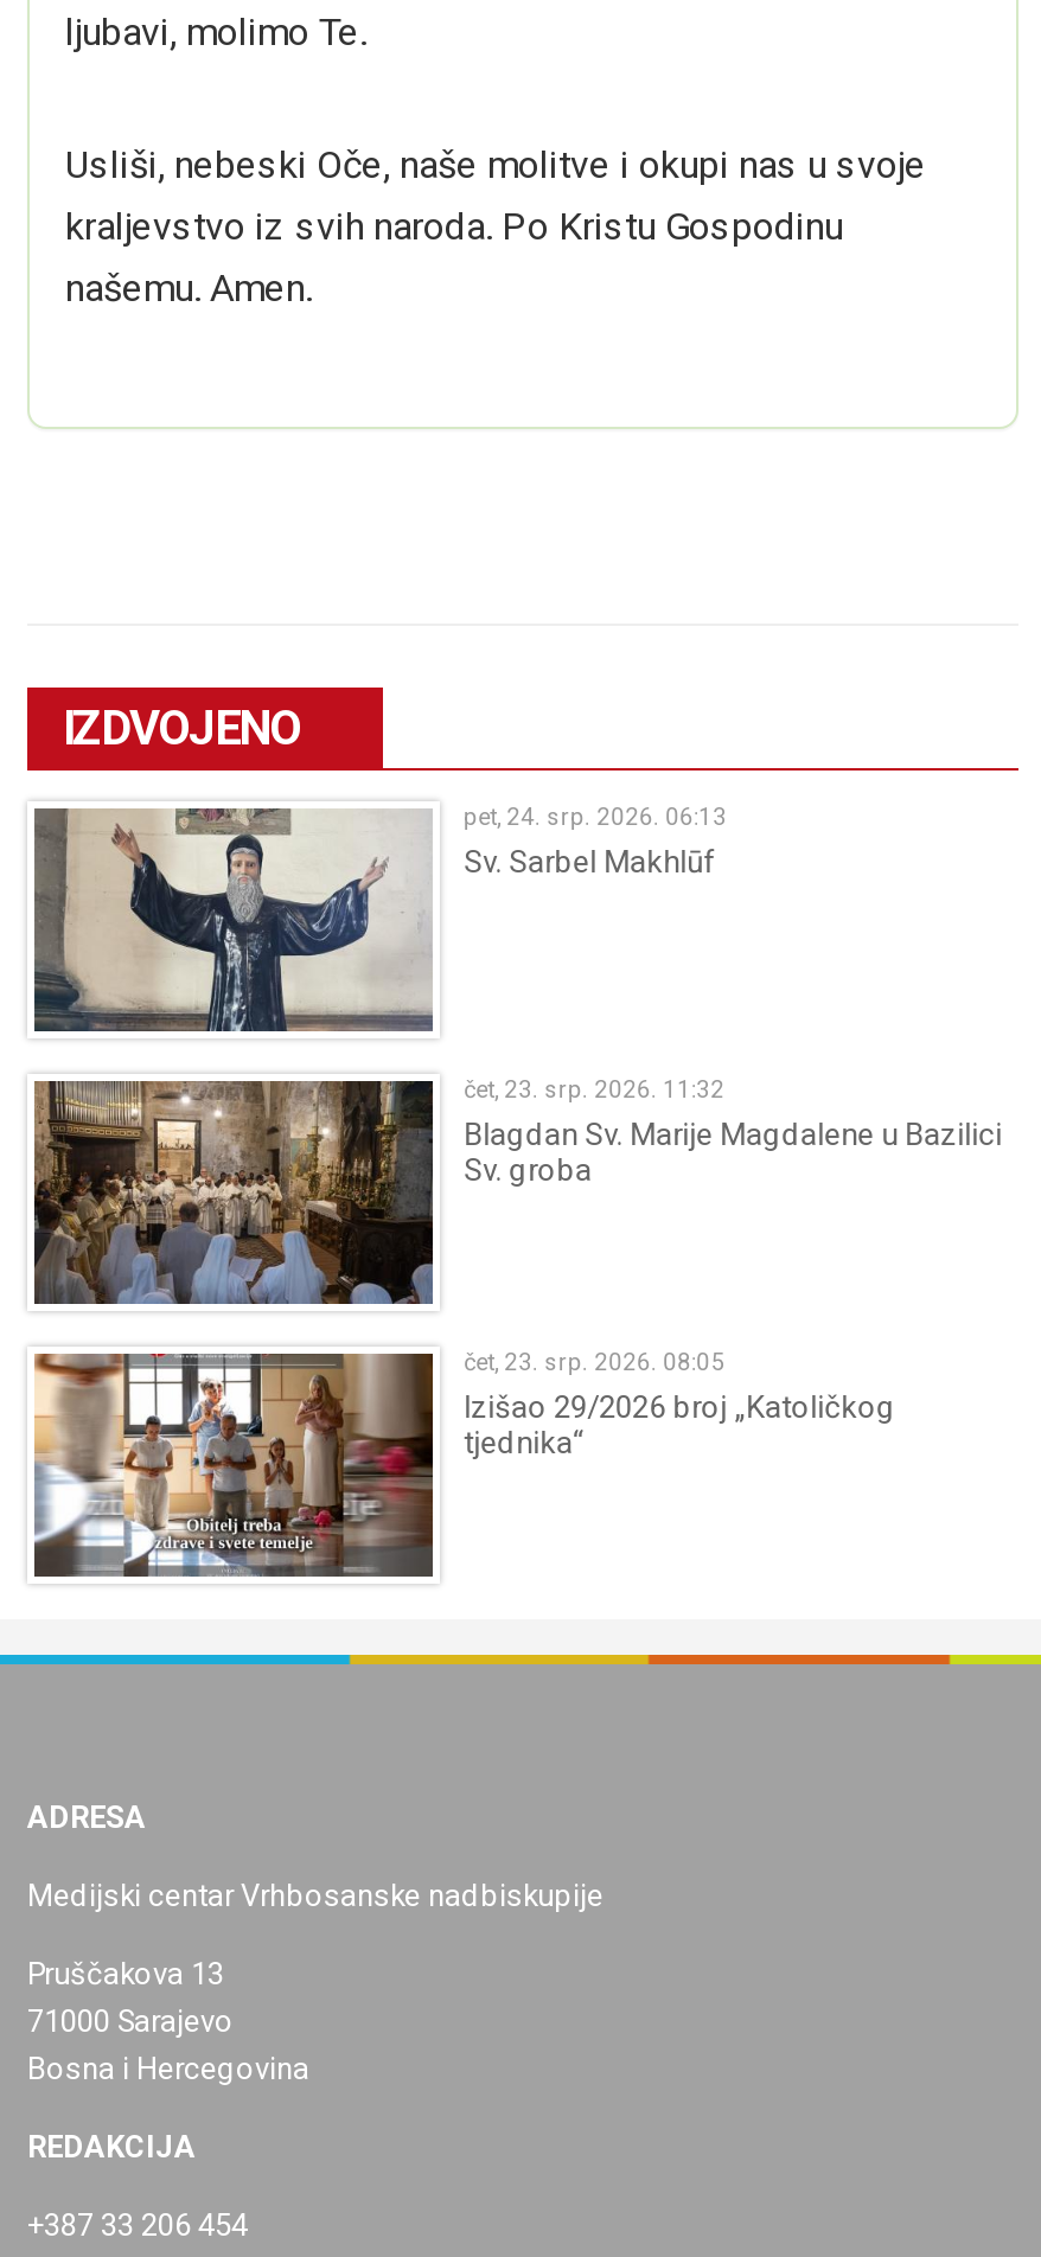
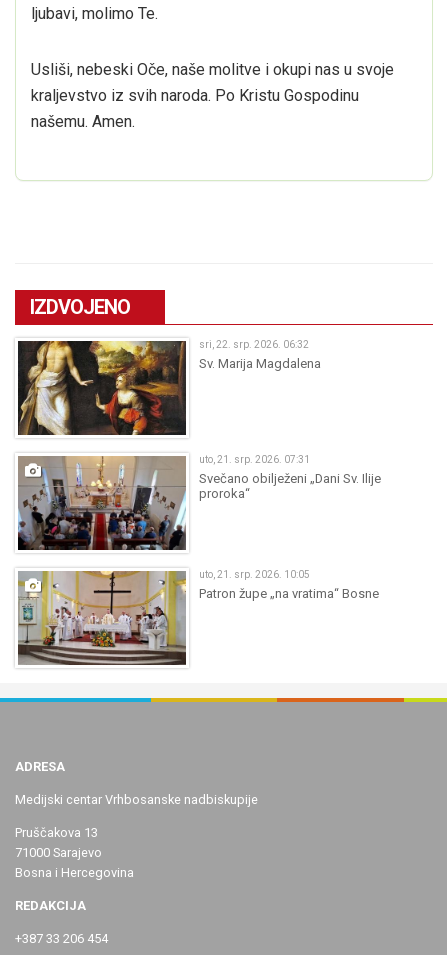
[34,803,727,1034] [image] | pet, 24. srp. 2026. 06:13 | Sv. Sarbel Makhlūf -> [17,339,321,436] [image] | sri, 22. srp. 2026. 06:32 | Sv. Marija Magdalena
[32,1076,1002,1306] [image] | čet, 23. srp. 2026. 11:32 | Blagdan Sv. Marije Magdalene u Bazilici | Sv. groba -> [18,454,381,551] [image] | uto, 21. srp. 2026. 07:31 | Svečano obilježeni „Dani Sv. Ilije | proroka“
[34,1349,896,1577] [image] | čet, 23. srp. 2026. 08:05 | Izišao 29/2026 broj „Katoličkog | tjednika“ -> [18,569,379,666] [image] | uto, 21. srp. 2026. 10:05 | Patron župe „na vratima“ Bosne

